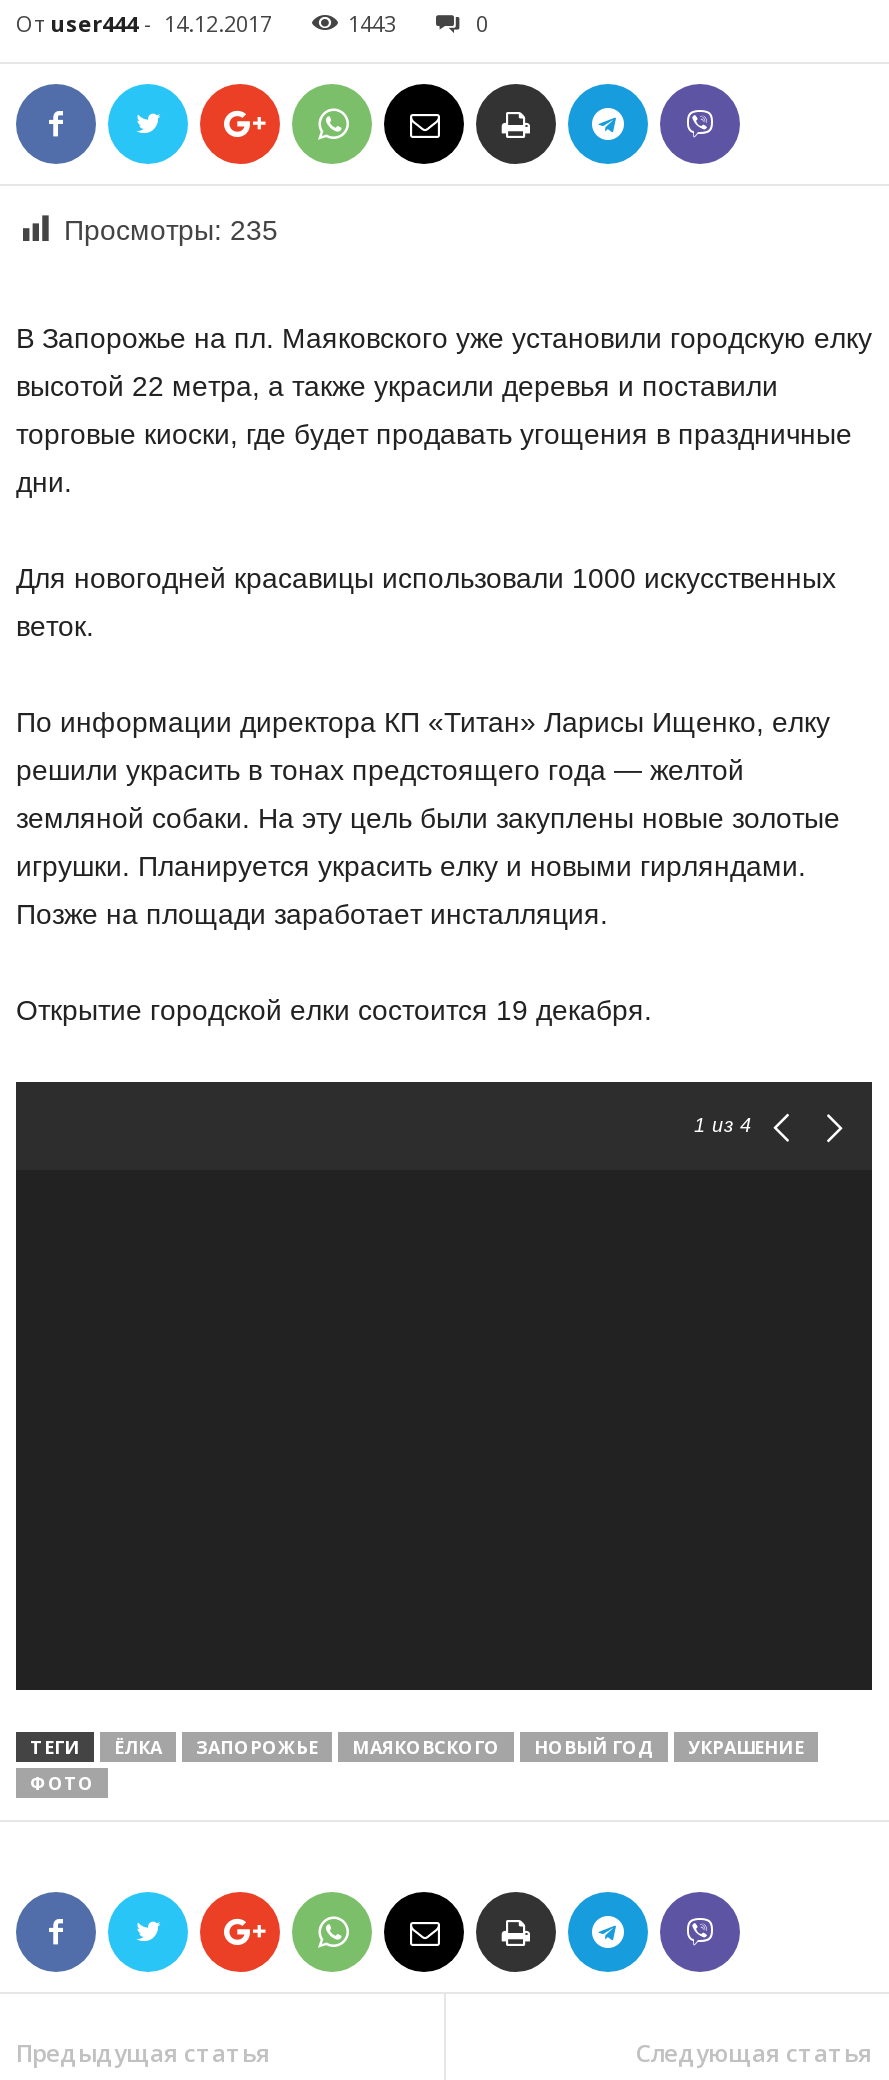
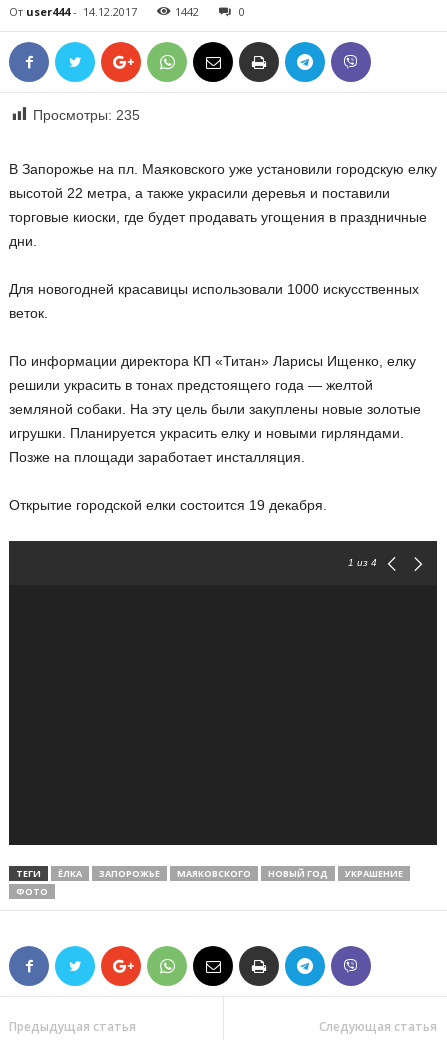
[348,8,396,38] 1443 -> [175,4,199,19] 1442

